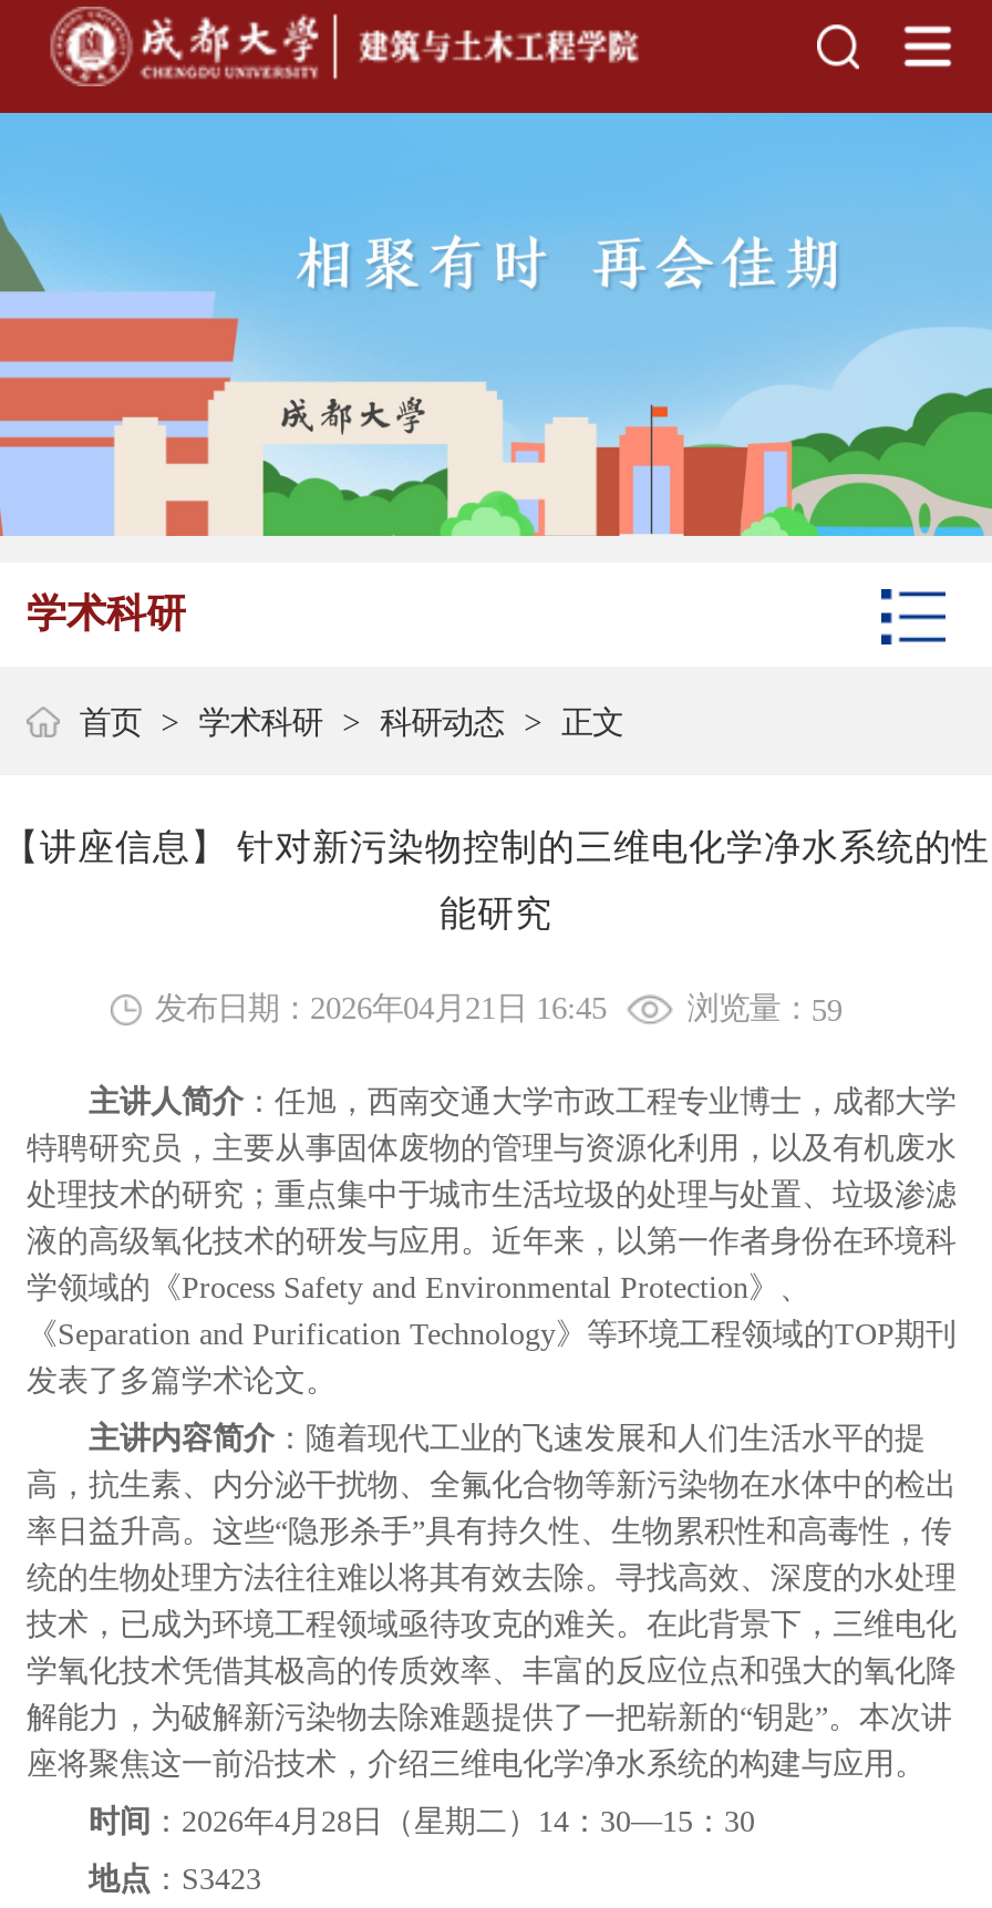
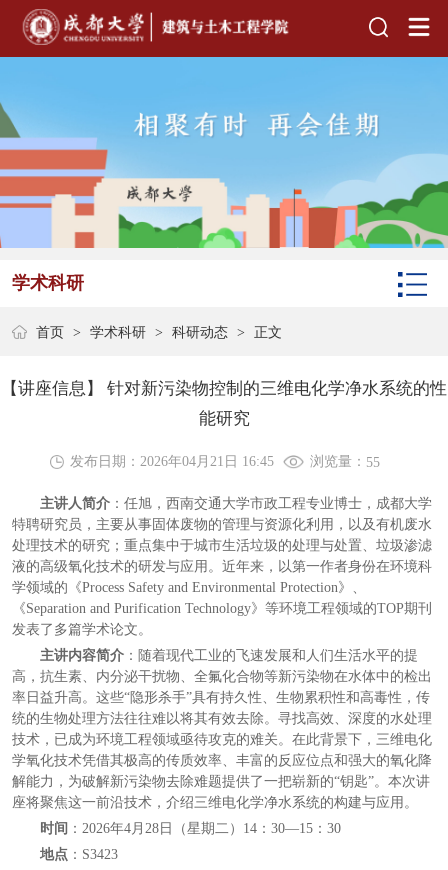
[687,990,842,1028] 浏览量：59 -> [310,453,380,470] 浏览量：55

